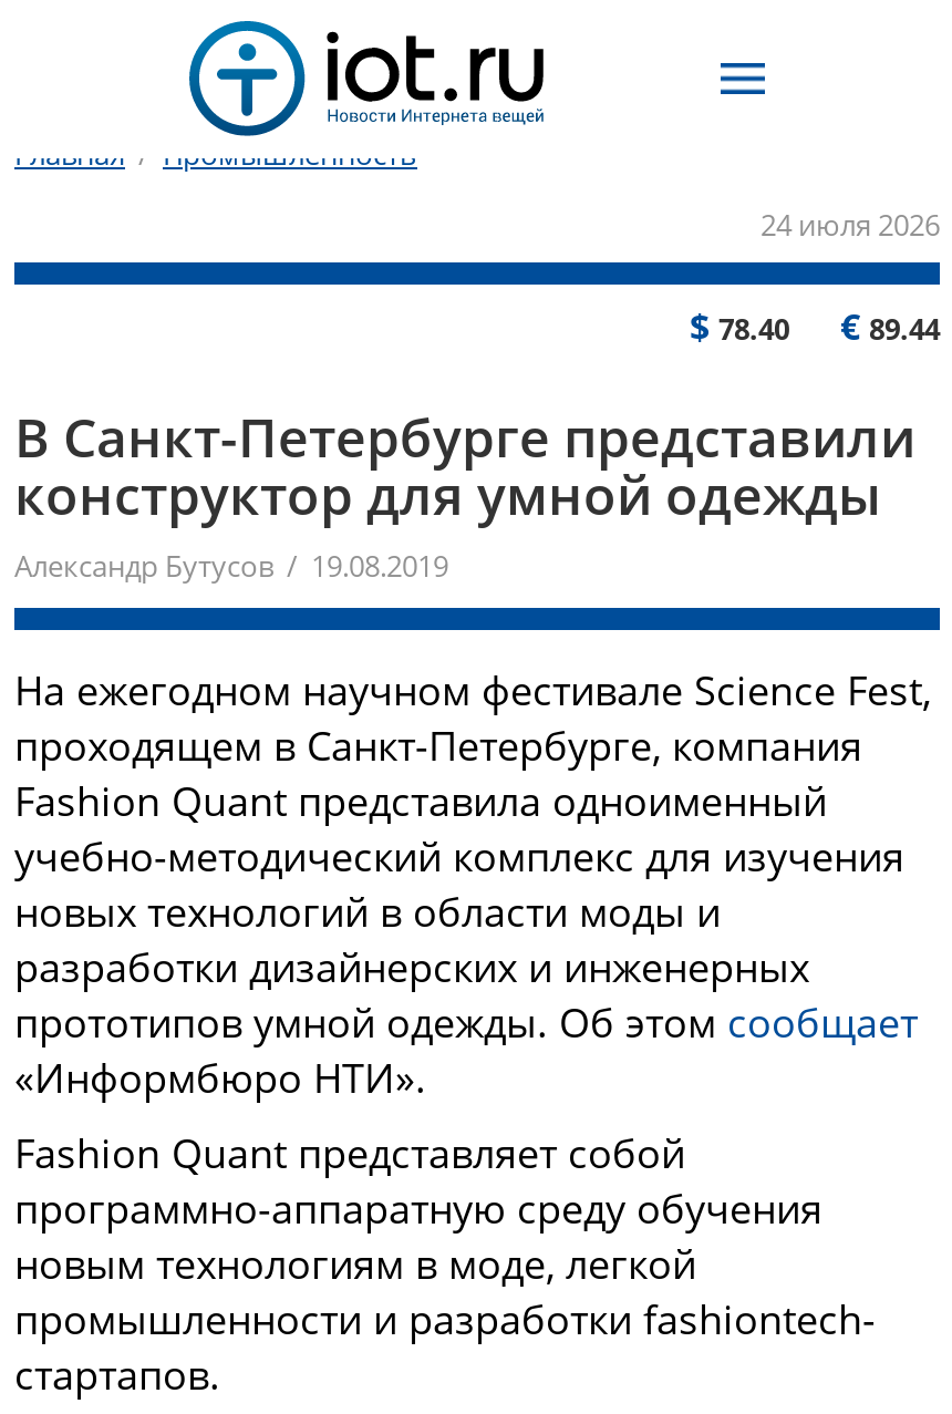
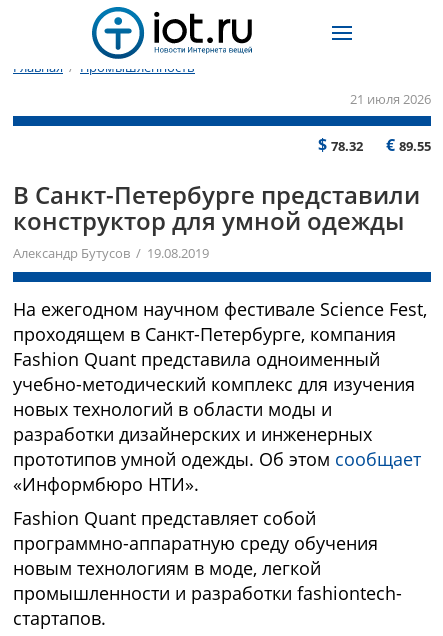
[760,205,940,245] 24 июля 2026 -> [350,90,431,108] 21 июля 2026
[690,302,789,351] $78.40 -> [318,134,363,156] $78.32
[840,302,940,351] €89.44 -> [386,134,431,156] €89.55

